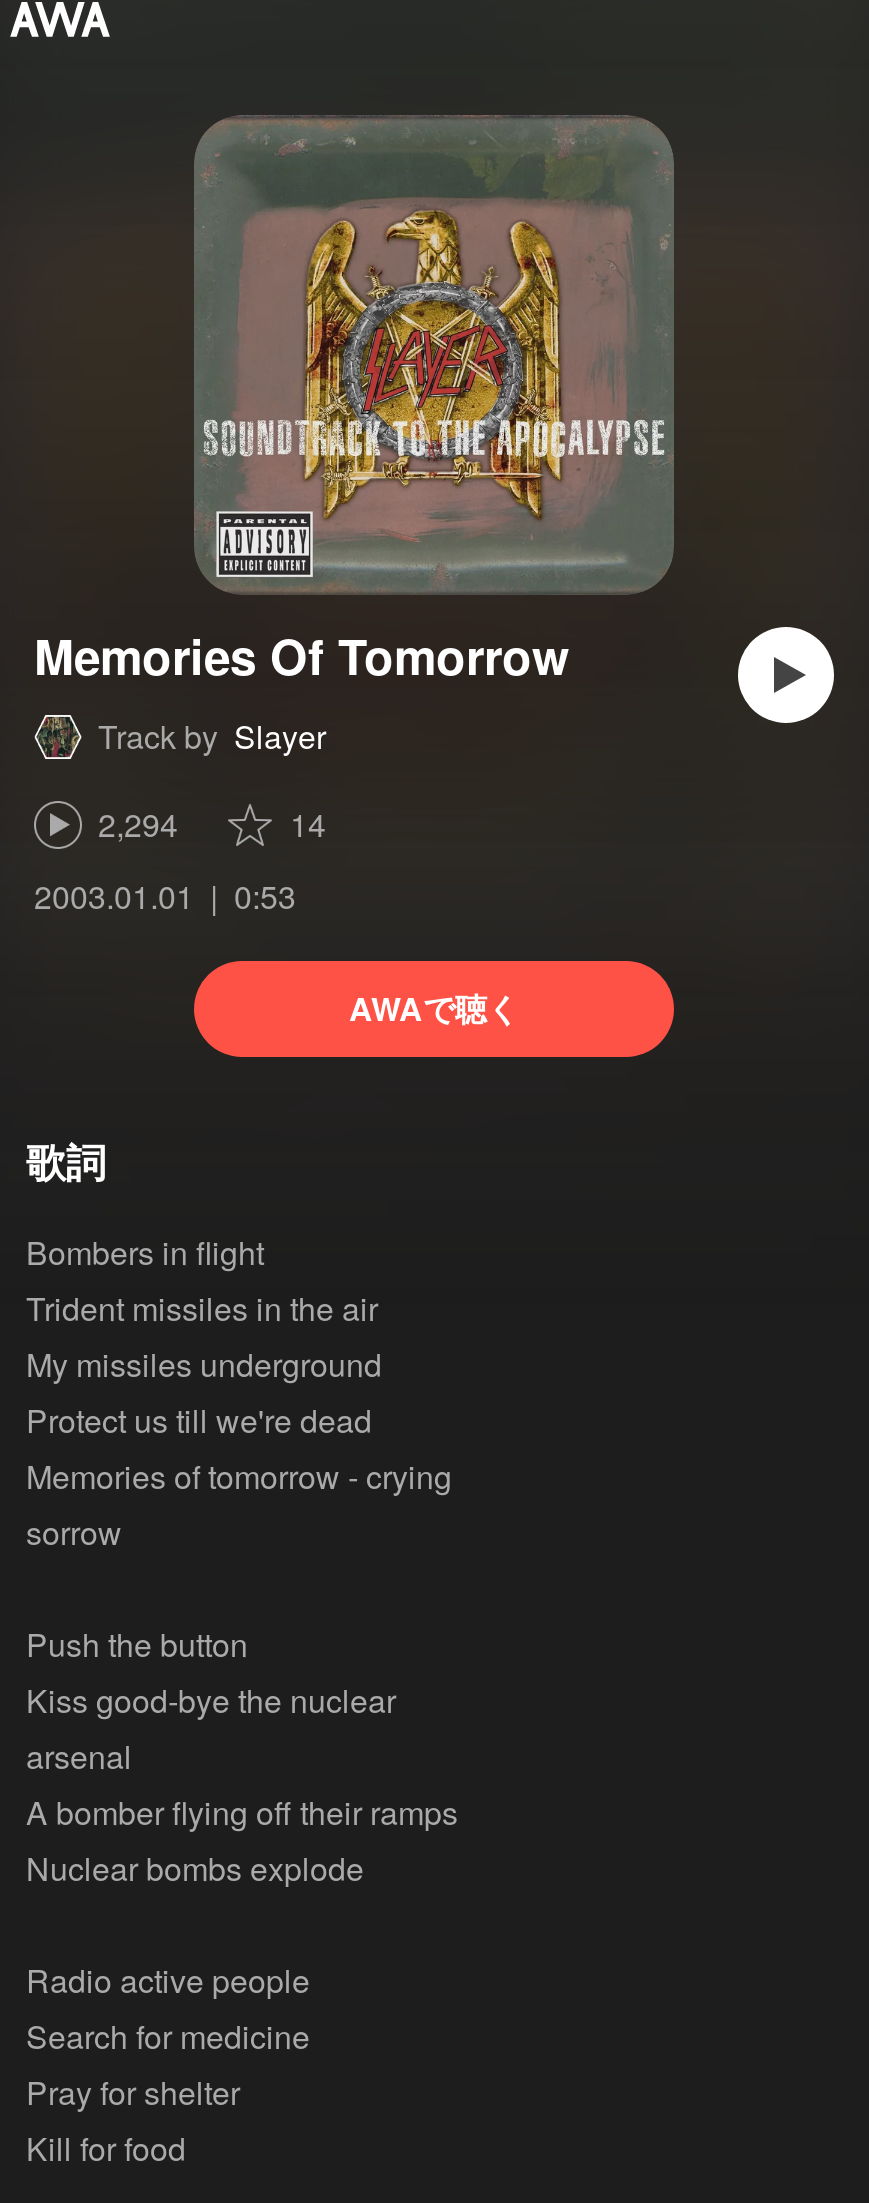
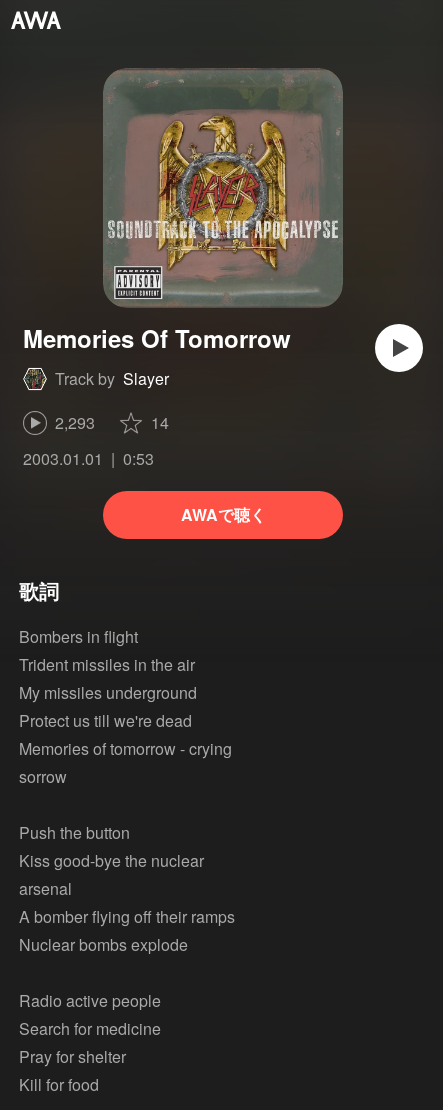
[98,801,178,847] 2,294 -> [55,411,95,434] 2,293

